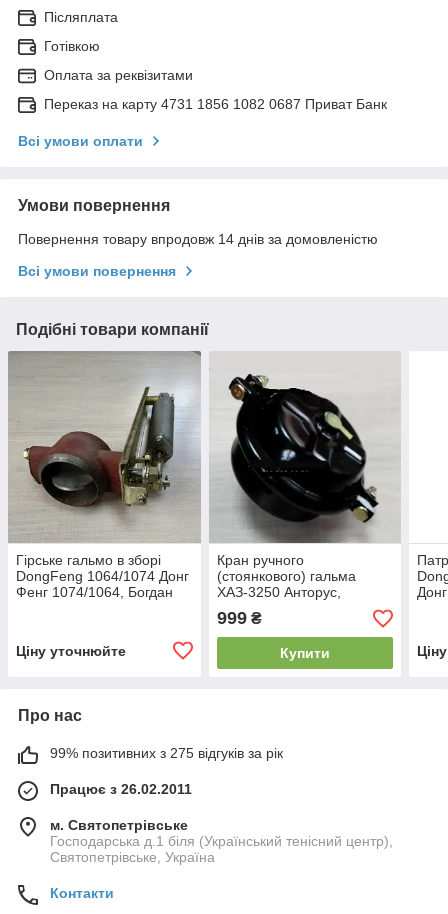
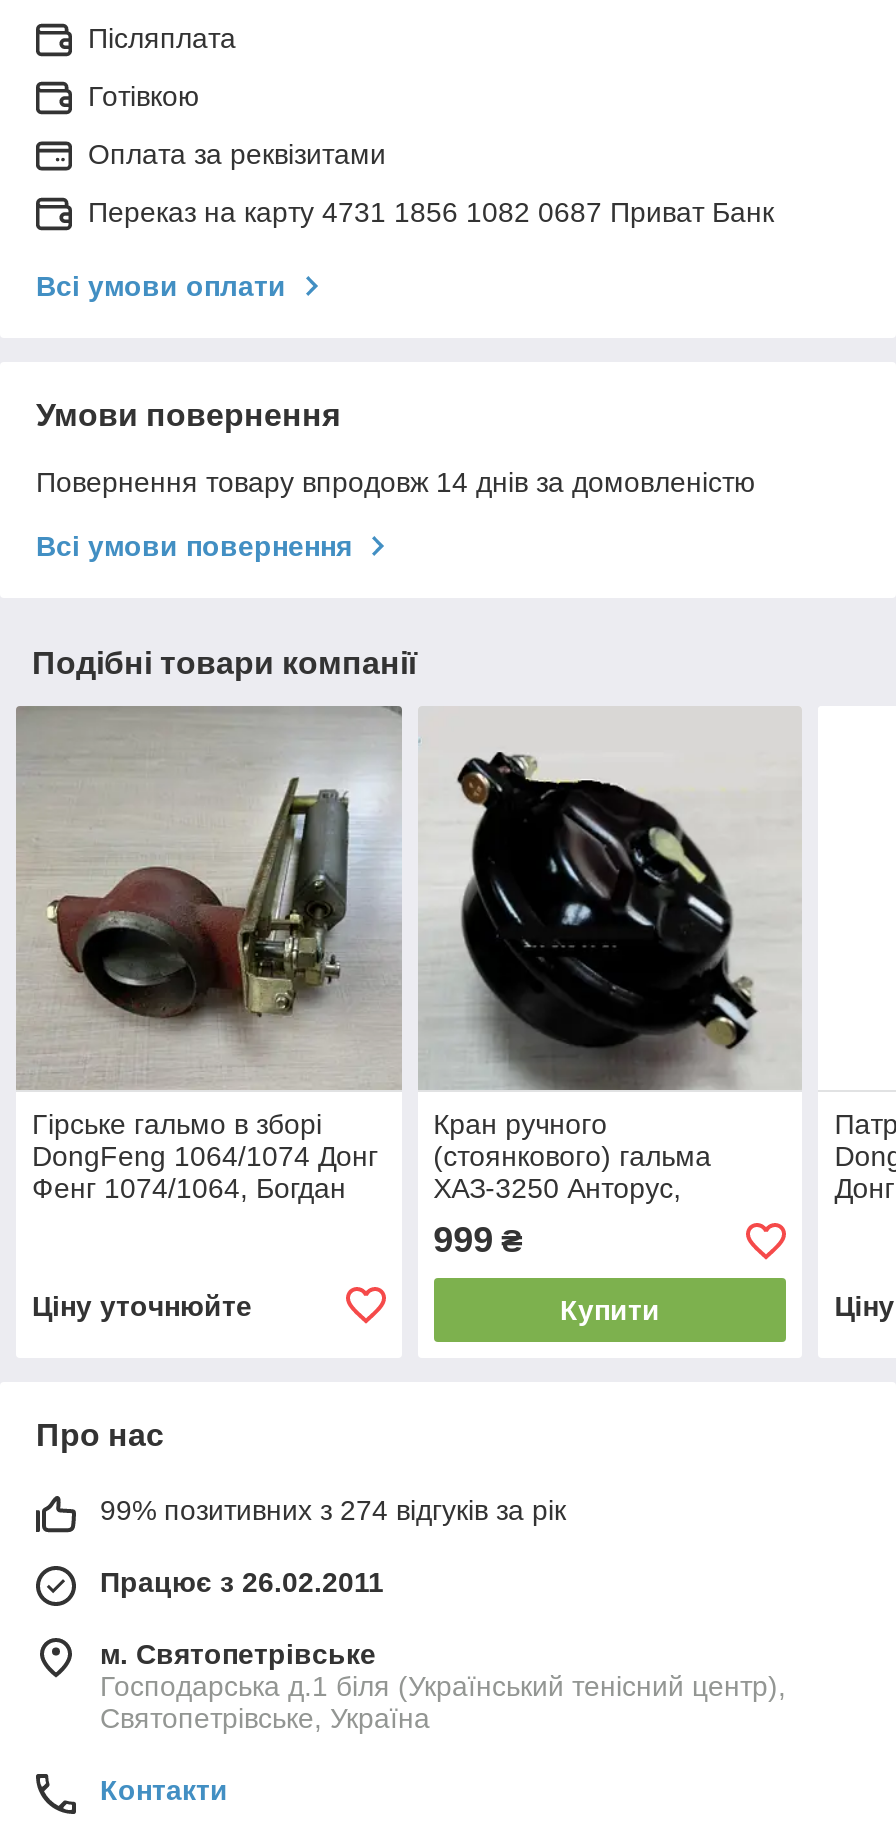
[50,745,283,761] 99% позитивних з 275 відгуків за рік -> [100,1495,566,1527] 99% позитивних з 274 відгуків за рік

